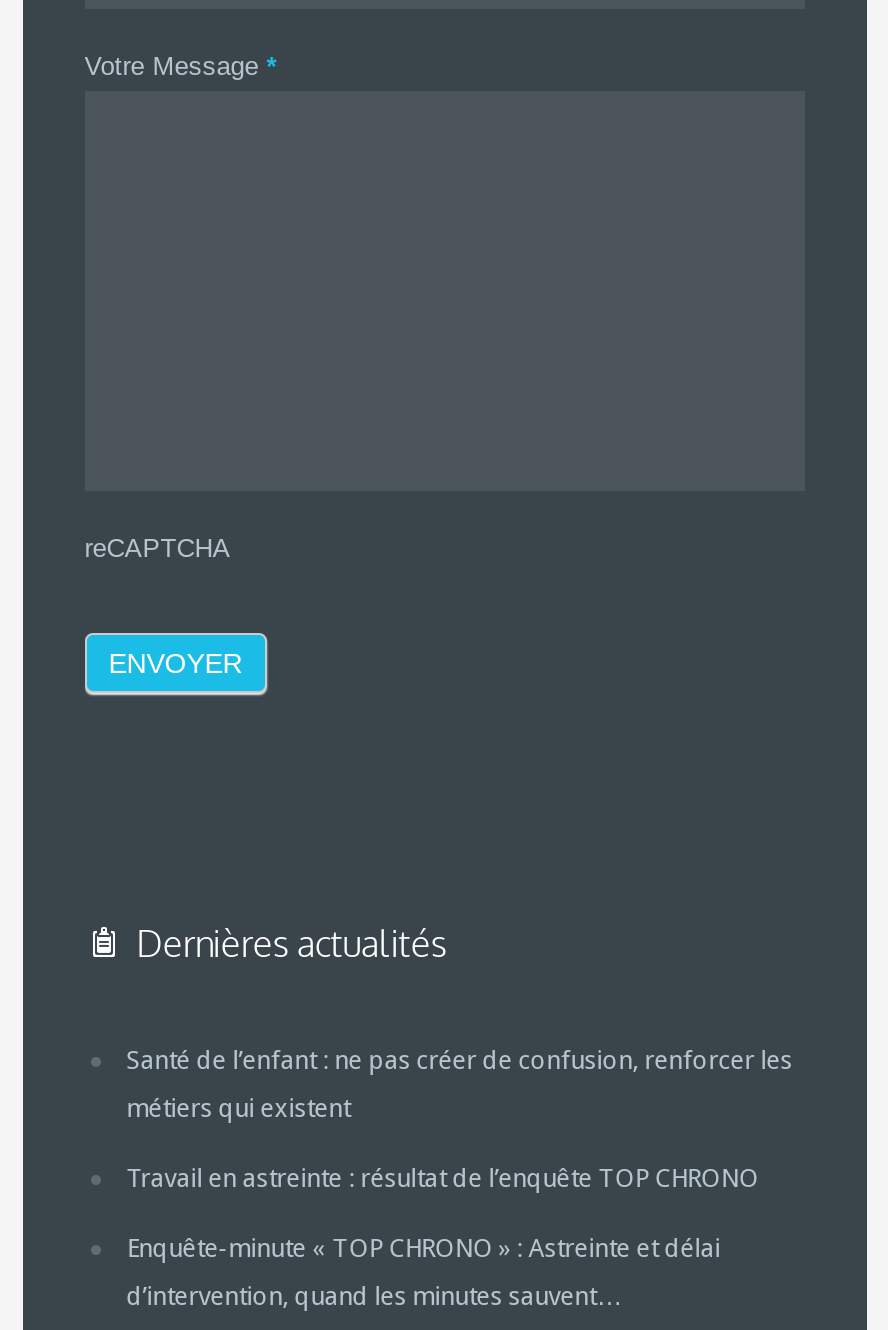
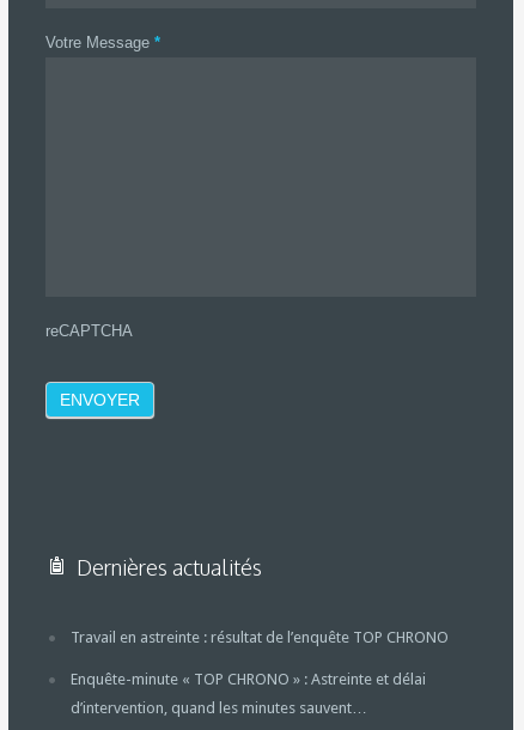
[126,1045,792,1123] Santé de l’enfant : ne pas créer de confusion, renforcer les | métiers qui existent -> none

